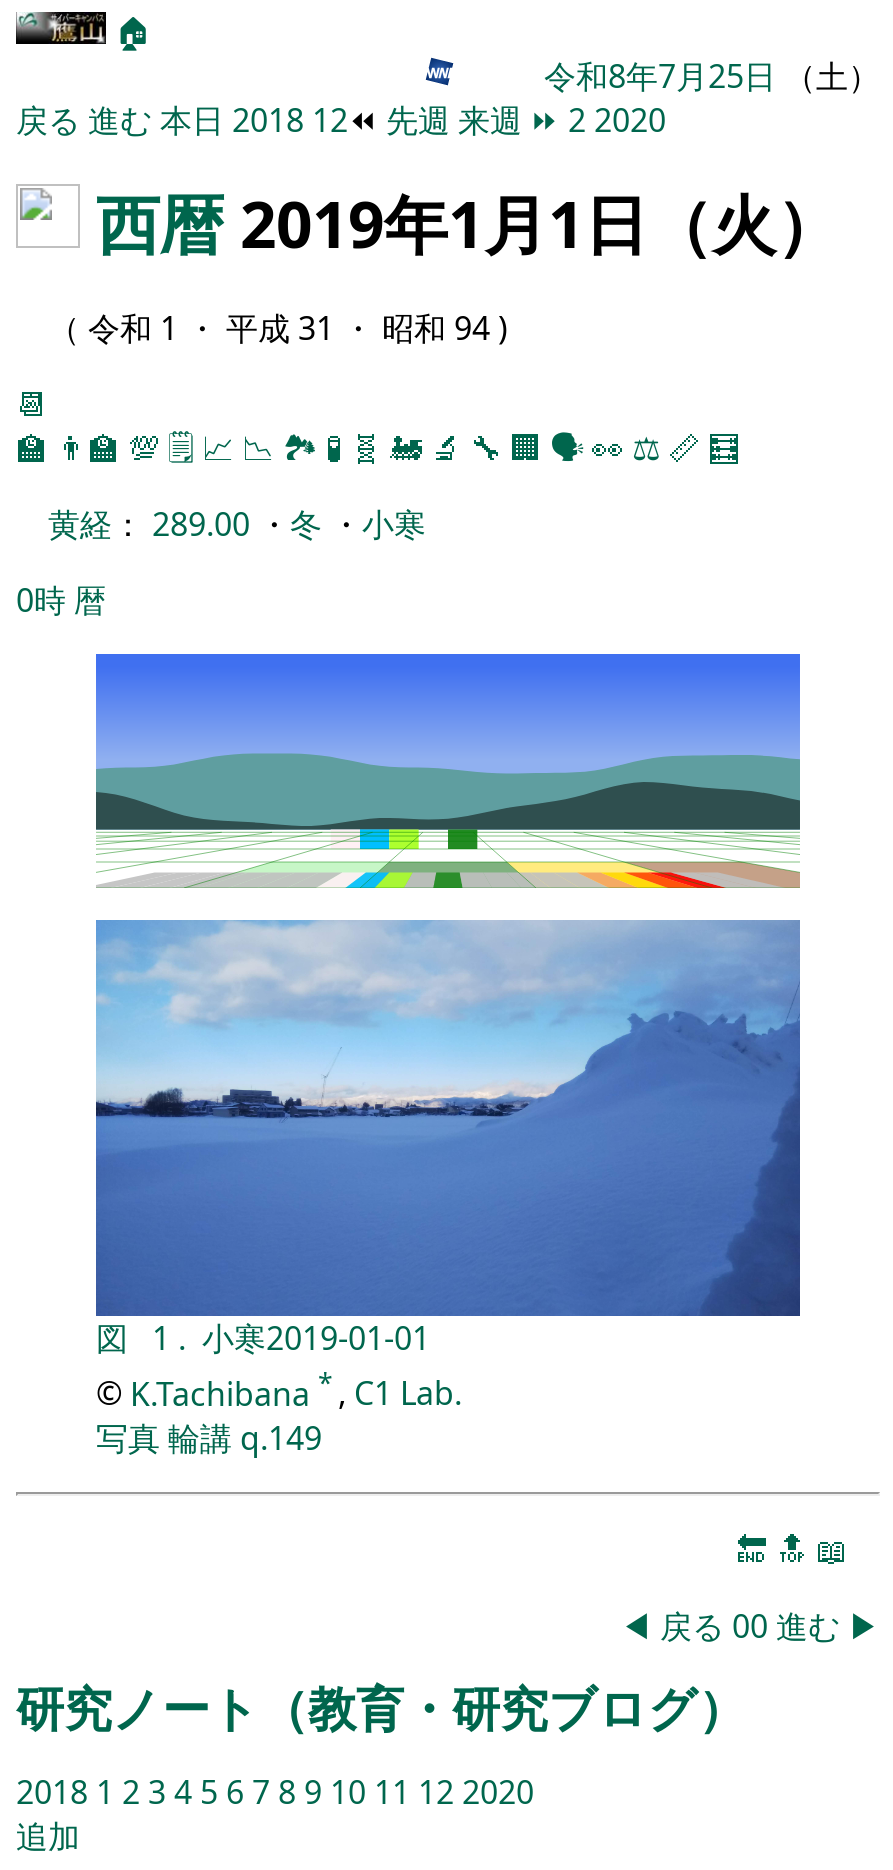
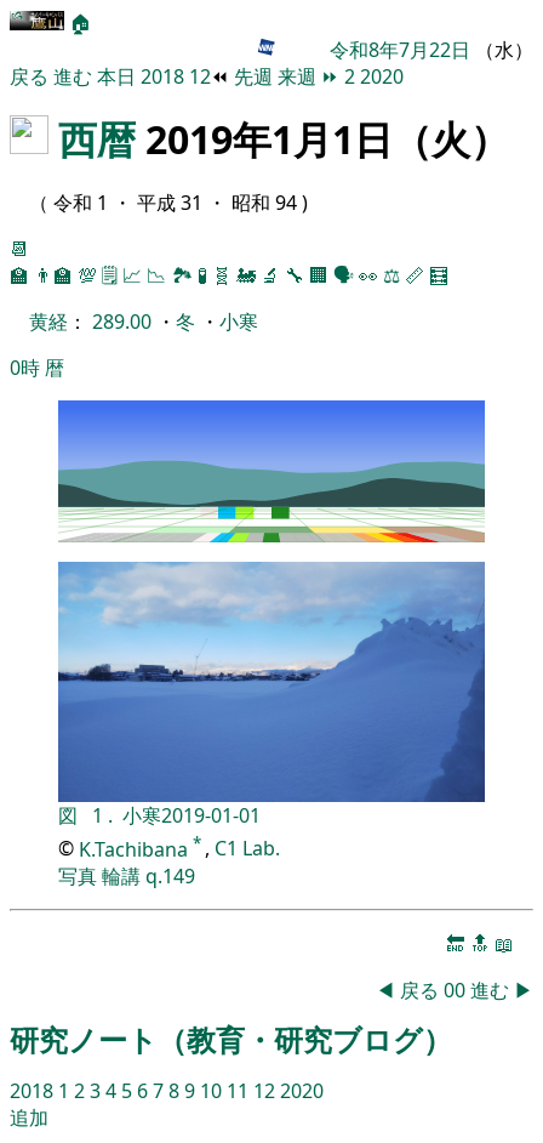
[544,54,880,98] 令和8年7月25日（土） -> [330,36,533,63] 令和8年7月22日（水）

